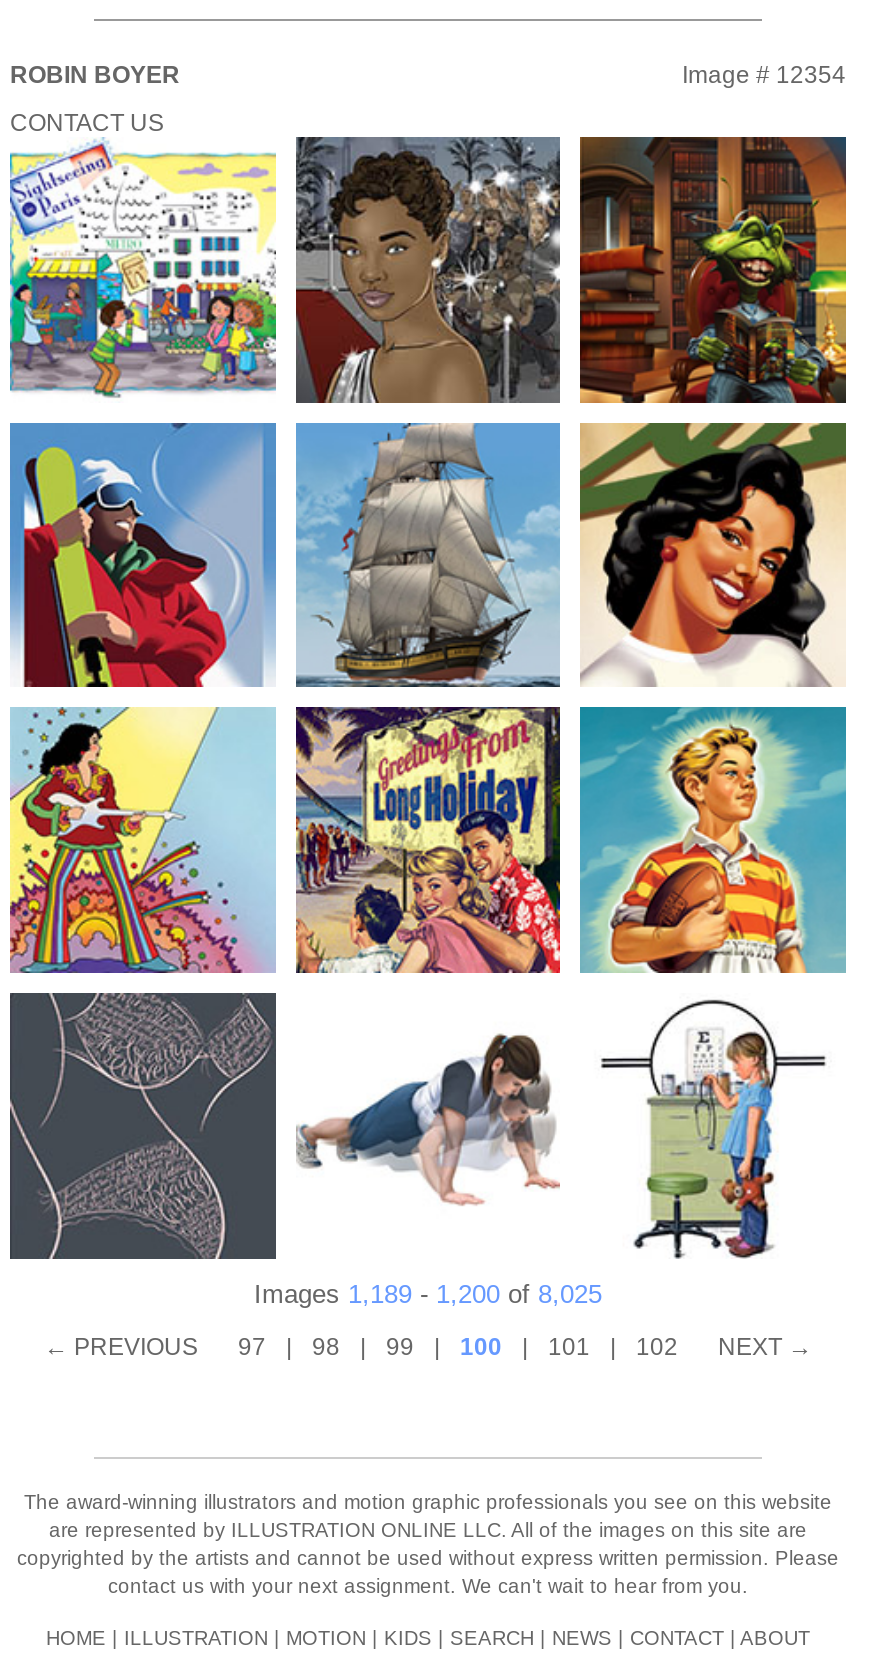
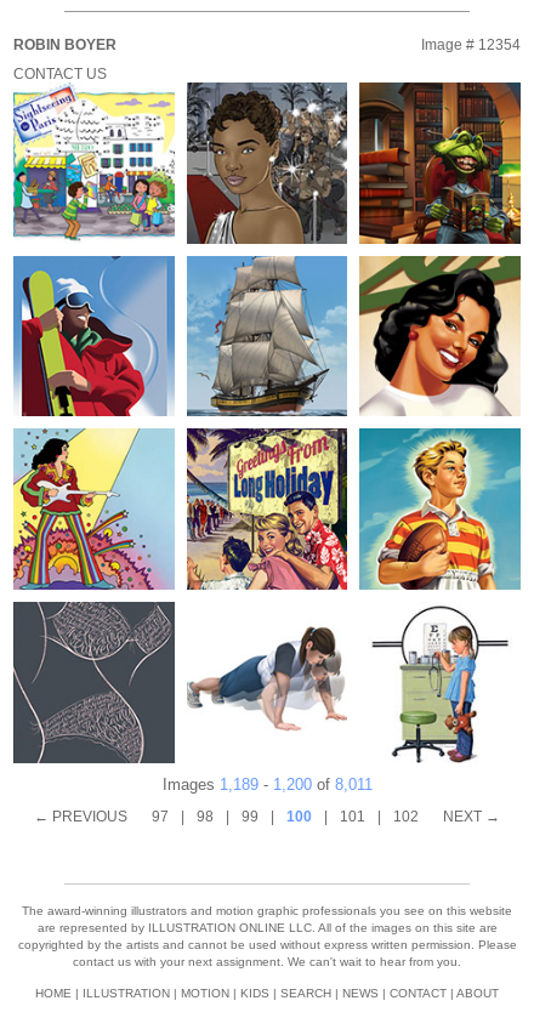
[254,1279,602,1309] Images 1,189 - 1,200 of 8,025 -> [162,775,372,793] Images 1,189 - 1,200 of 8,011

